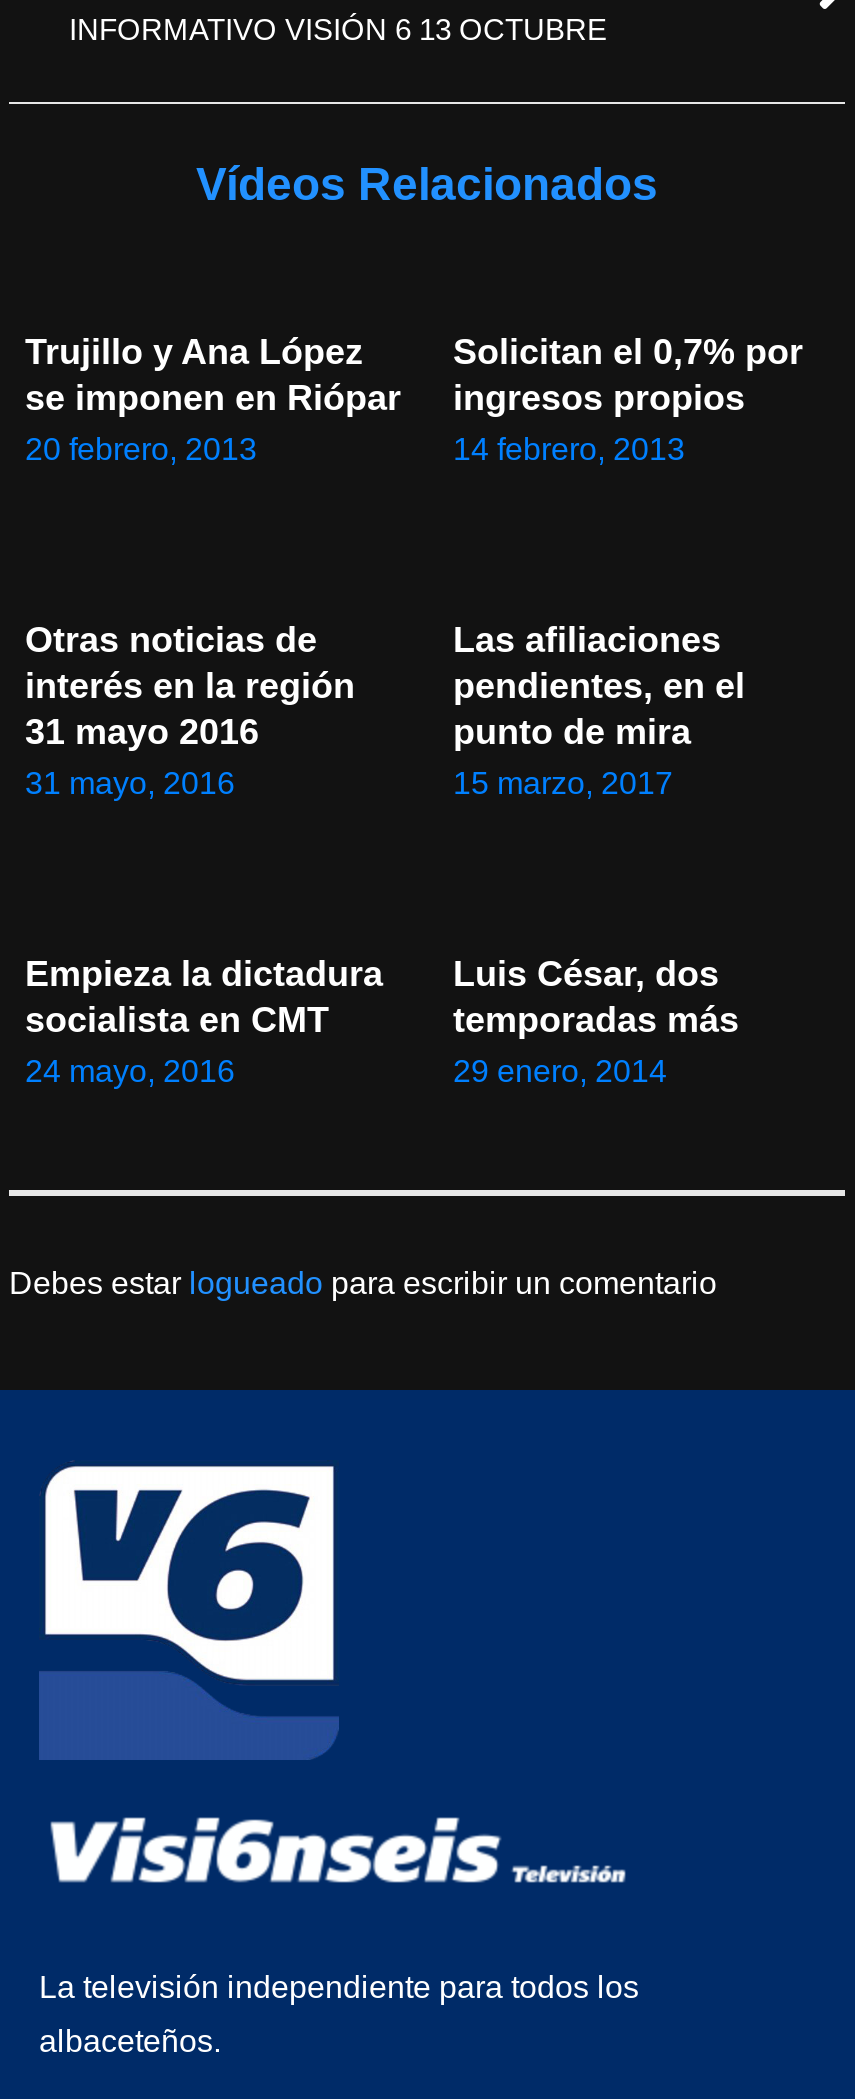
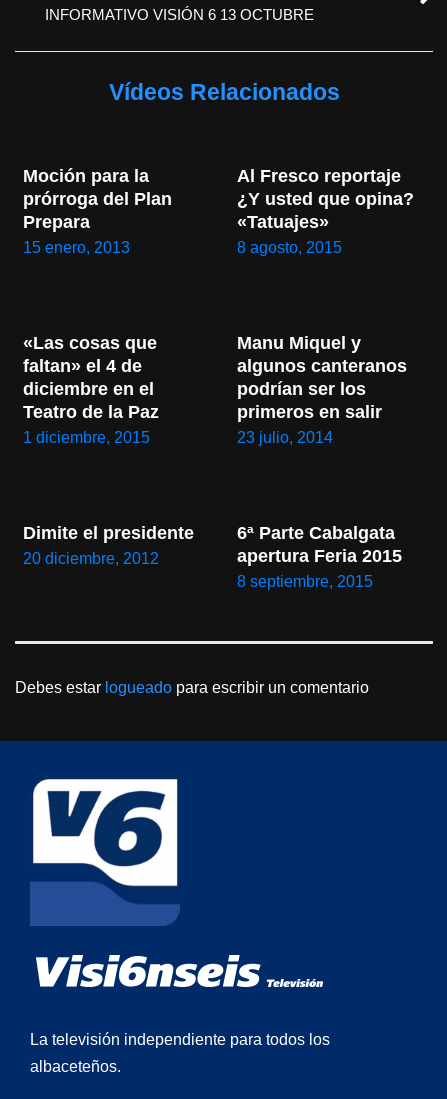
[25,332,401,466] Trujillo y Ana López | se imponen en Riópar | 20 febrero, 2013 -> [23,166,177,256] Moción para la | prórroga del Plan | Prepara | 15 enero, 2013
[453,332,813,466] Solicitan el 0,7% por | ingresos propios | 14 febrero, 2013 -> [237,166,419,256] Al Fresco reportaje | ¿Y usted que opina? | «Tatuajes» | 8 agosto, 2015
[25,620,365,800] Otras noticias de | interés en la región | 31 mayo 2016 | 31 mayo, 2016 -> [23,333,162,446] «Las cosas que | faltan» el 4 de | diciembre en el | Teatro de la Paz | 1 diciembre, 2015
[453,620,755,800] Las afiliaciones | pendientes, en el | punto de mira | 15 marzo, 2017 -> [237,333,412,446] Manu Miquel y | algunos canteranos | podrían ser los | primeros en salir | 23 julio, 2014
[25,954,393,1088] Empieza la dictadura | socialista en CMT | 24 mayo, 2016 -> [23,523,194,567] Dimite el presidente | 20 diciembre, 2012
[453,954,739,1088] Luis César, dos | temporadas más | 29 enero, 2014 -> [237,523,402,590] 6ª Parte Cabalgata | apertura Feria 2015 | 8 septiembre, 2015

